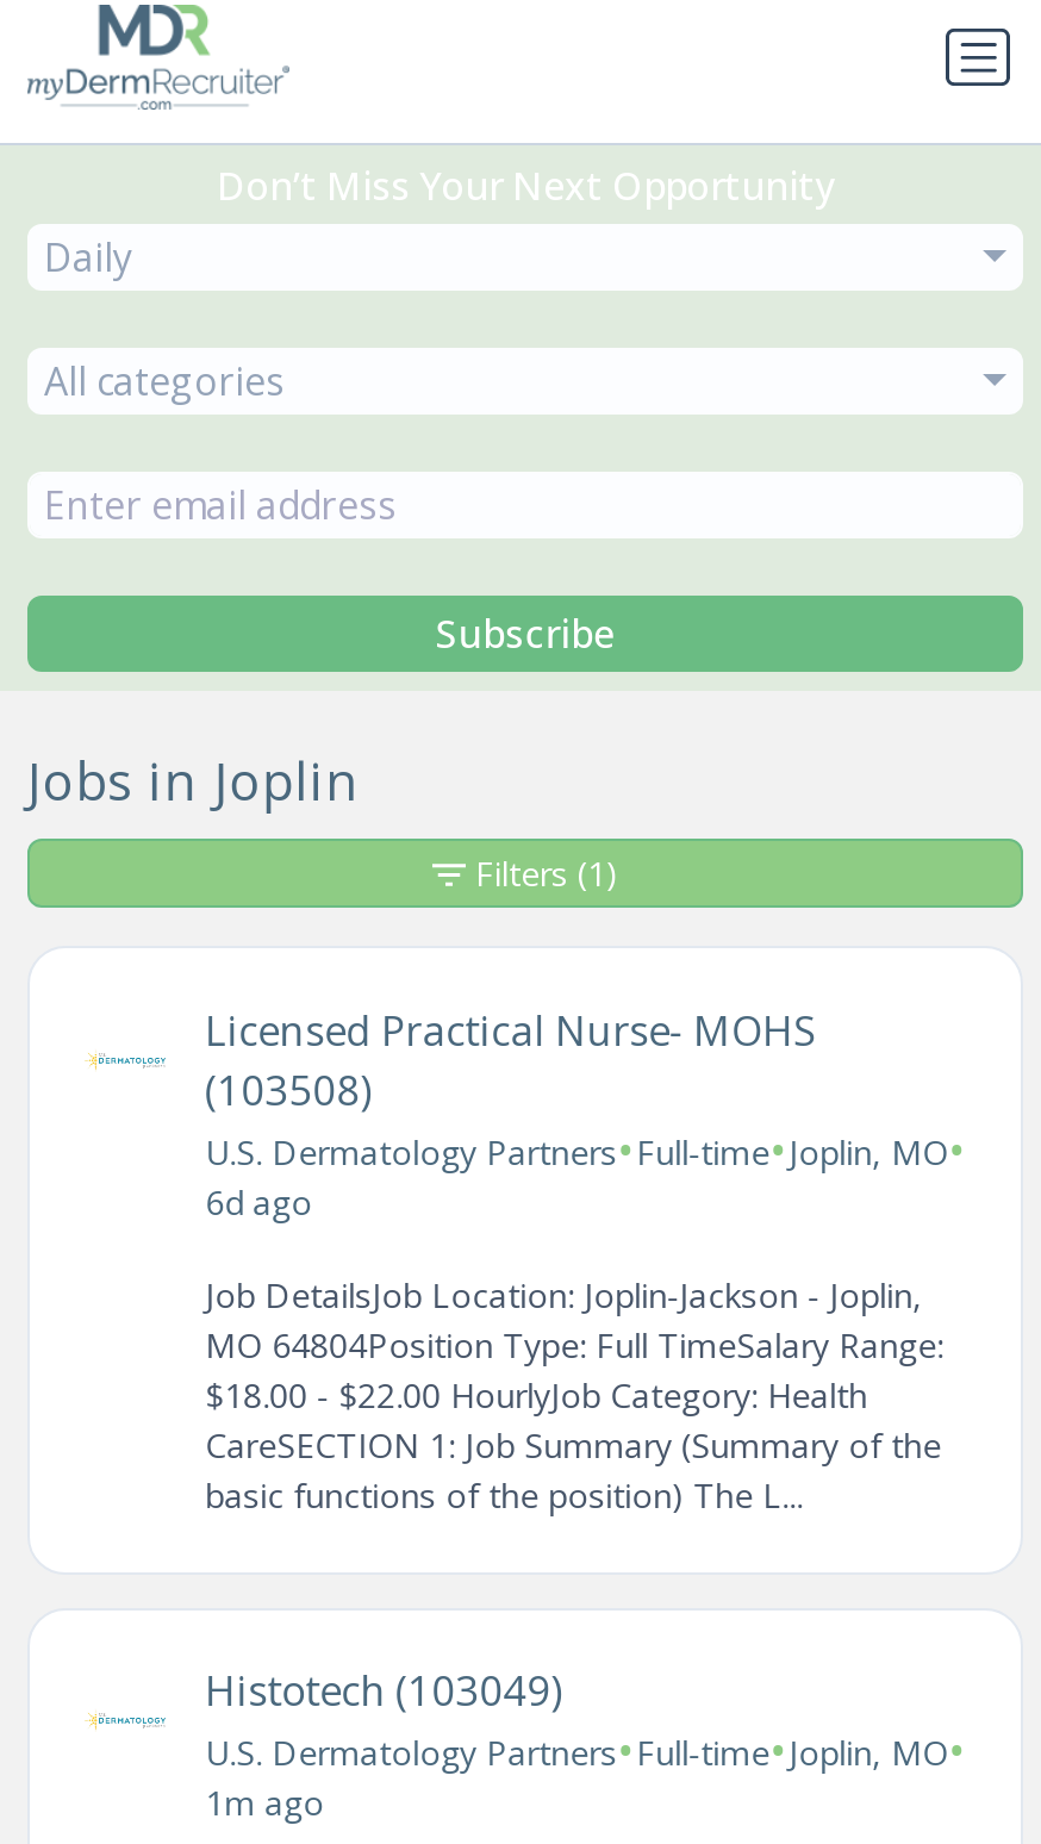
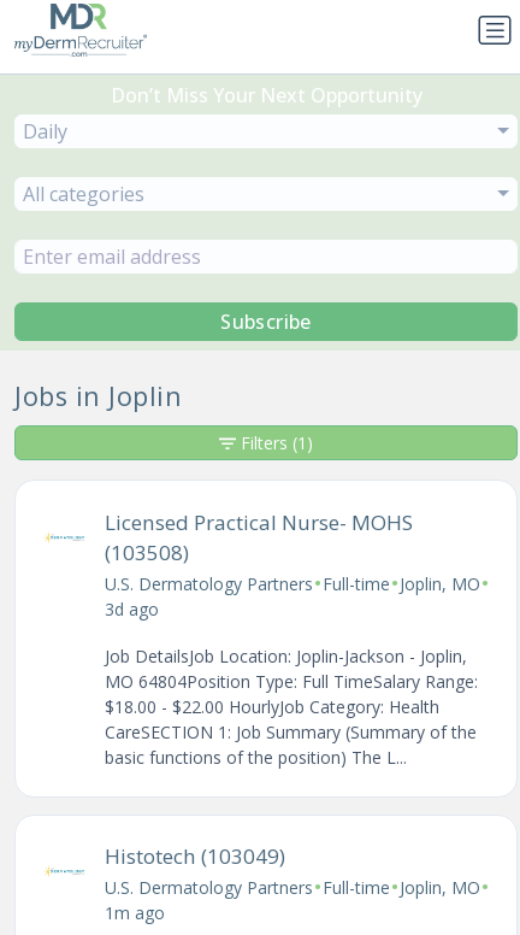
[205,1179,312,1225] 6d ago -> [104,598,158,621] 3d ago

